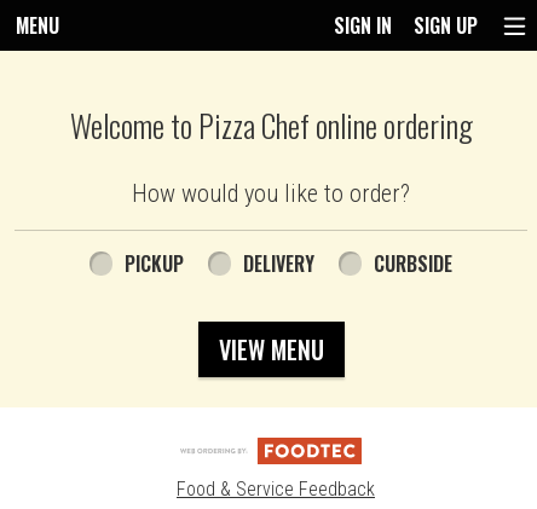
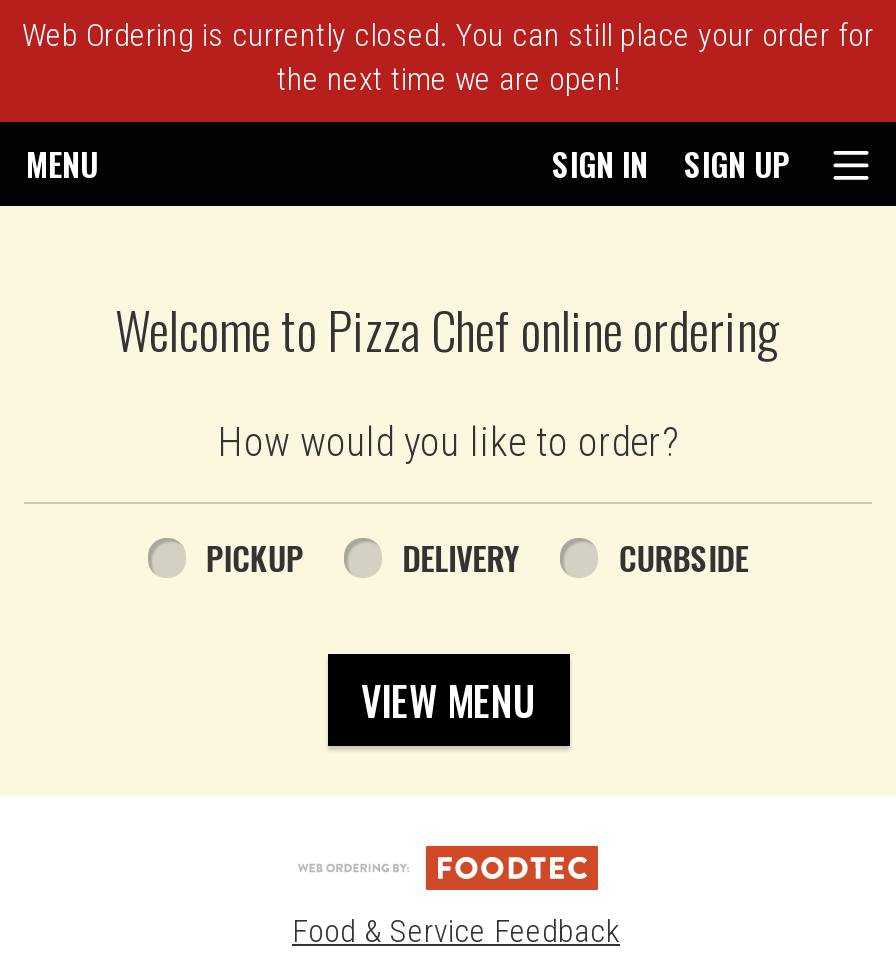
none -> [22,16,874,98] Web Ordering is currently closed. You can still place your order for | the next time we are open!

